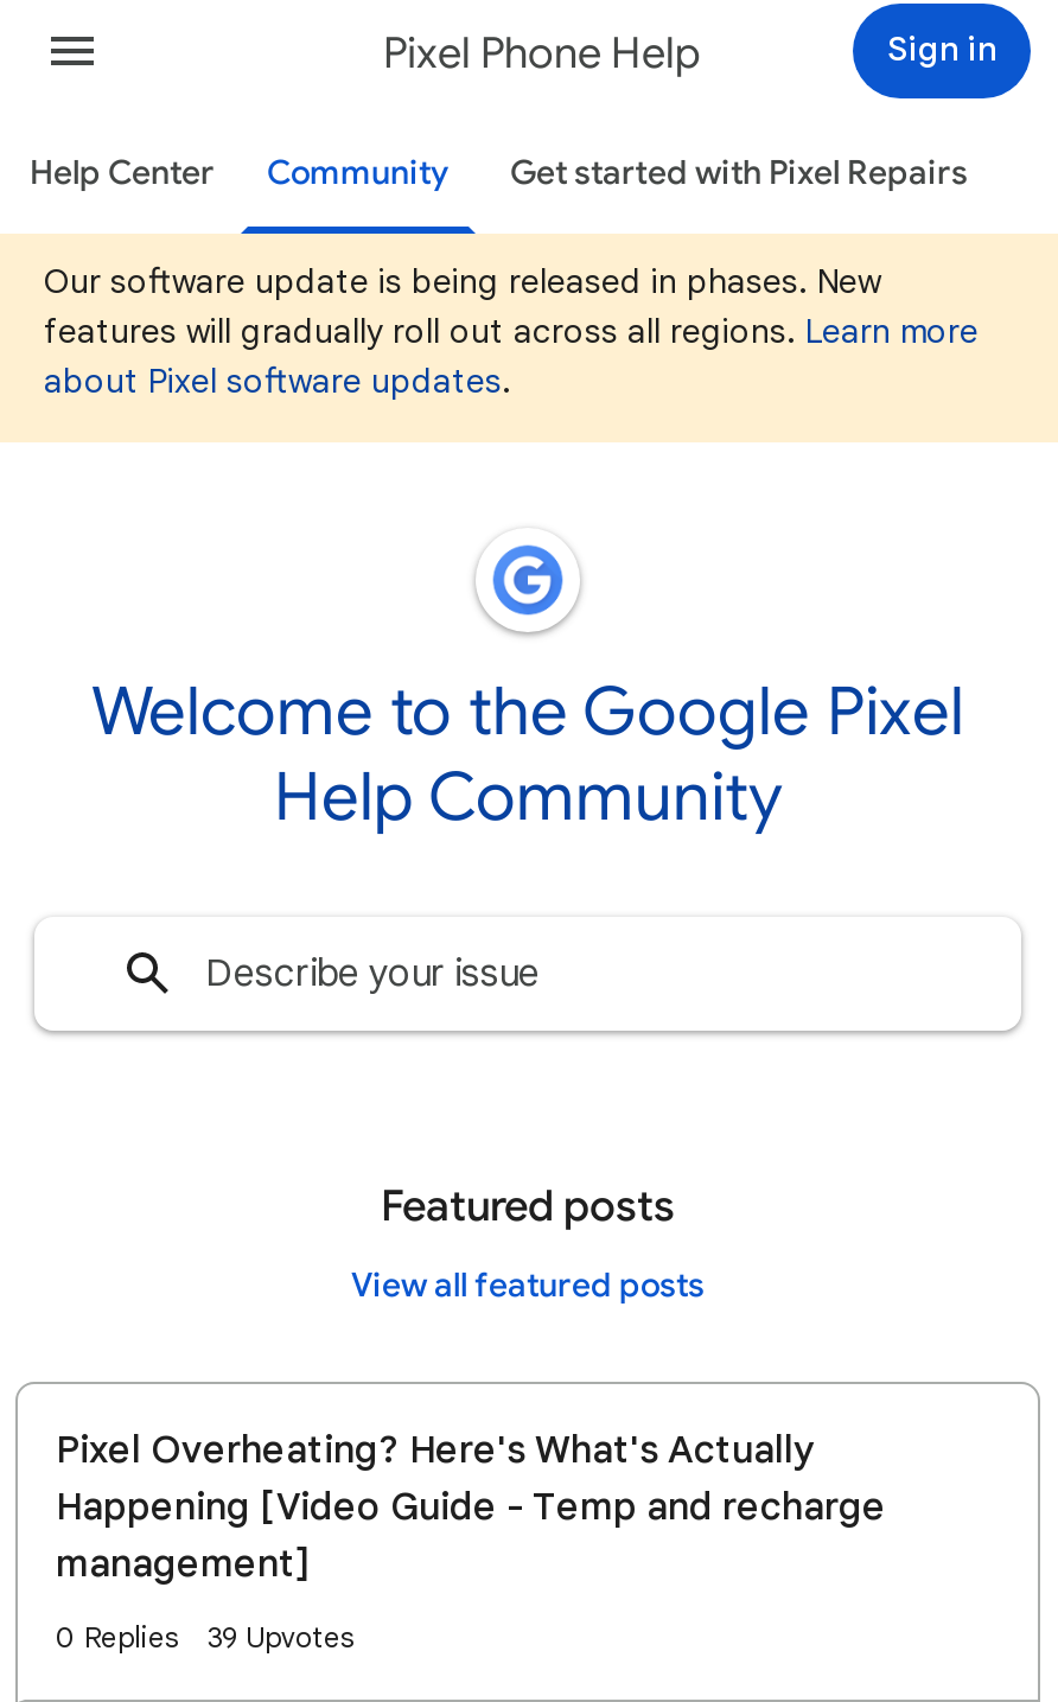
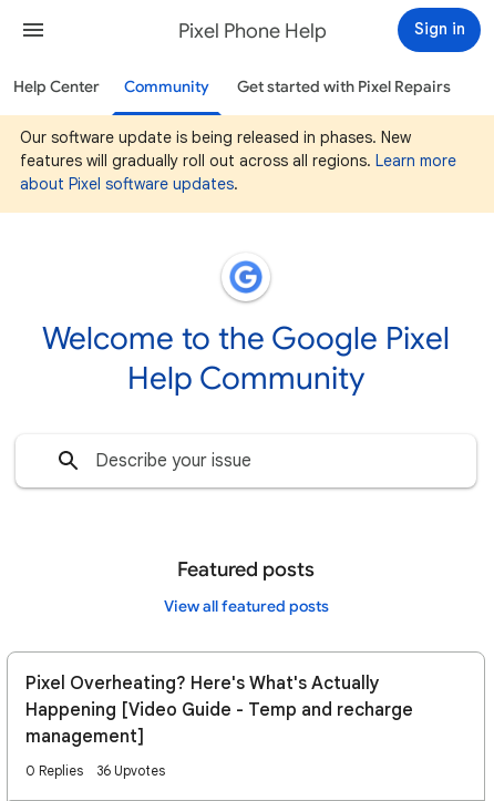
[208,1619,355,1655] 39 Upvotes -> [96,762,165,779] 36 Upvotes

